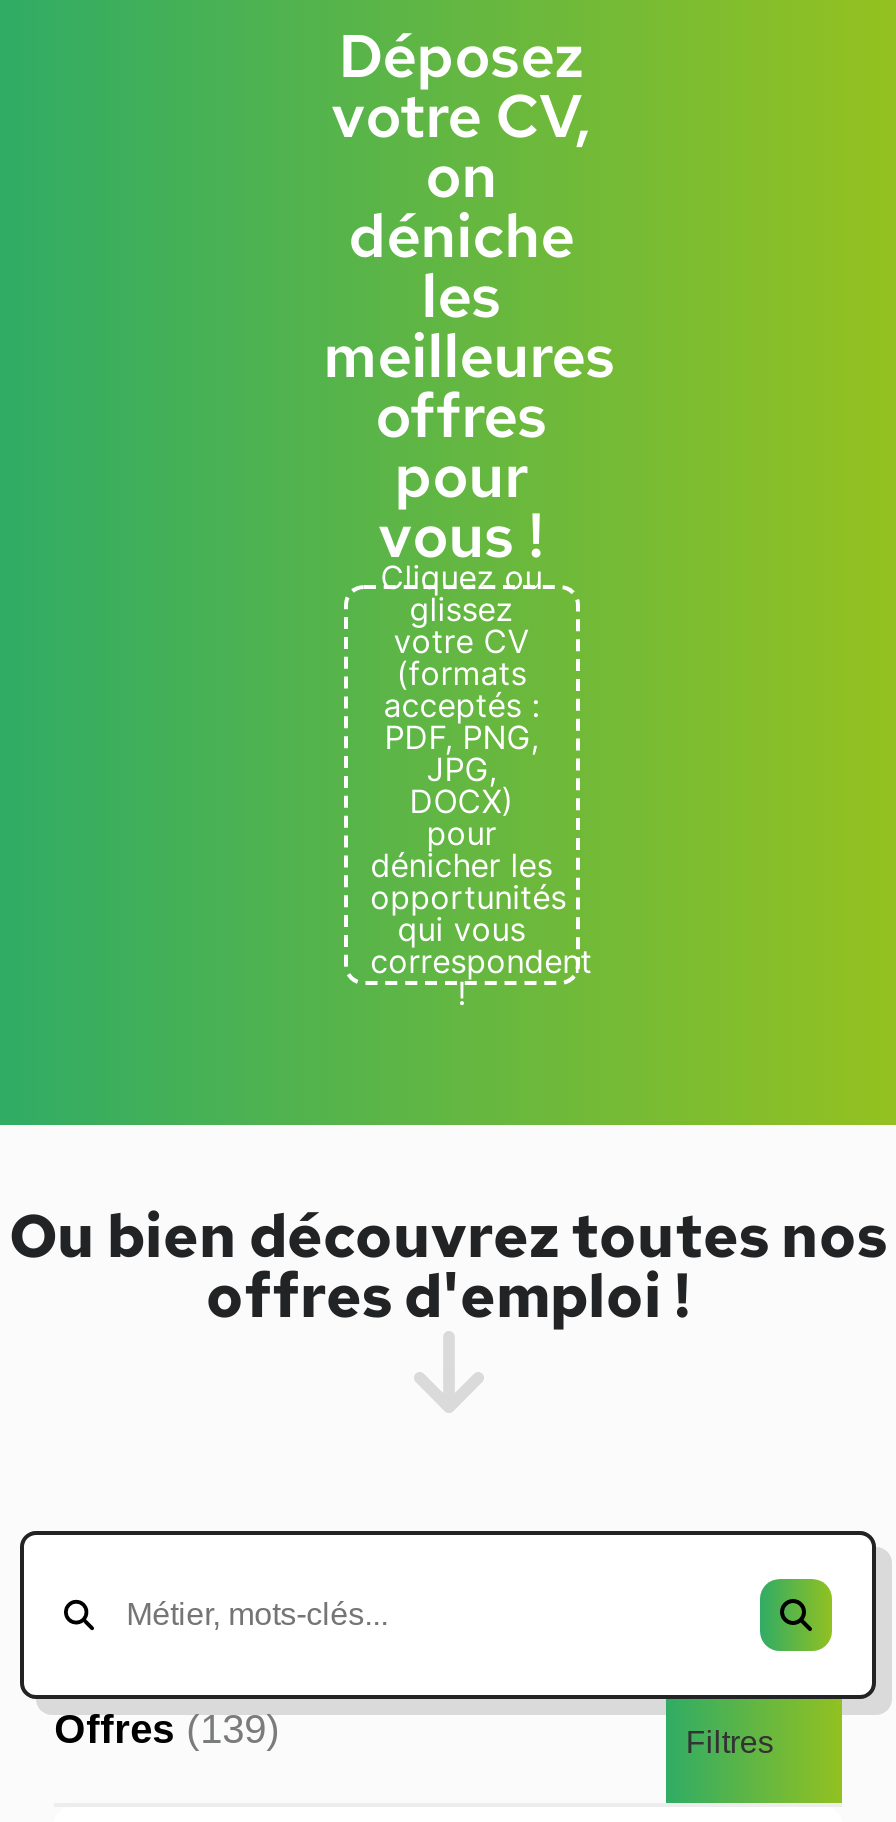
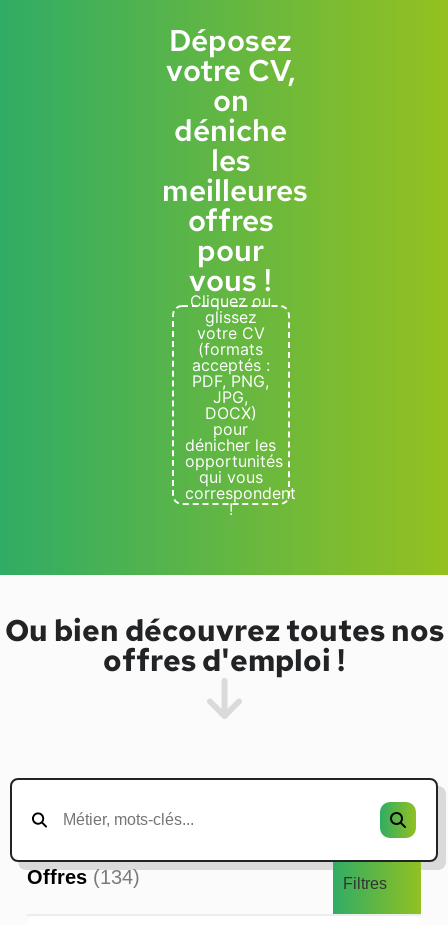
[54,1707,280,1751] Offres (139) -> [27,866,140,888] Offres (134)

